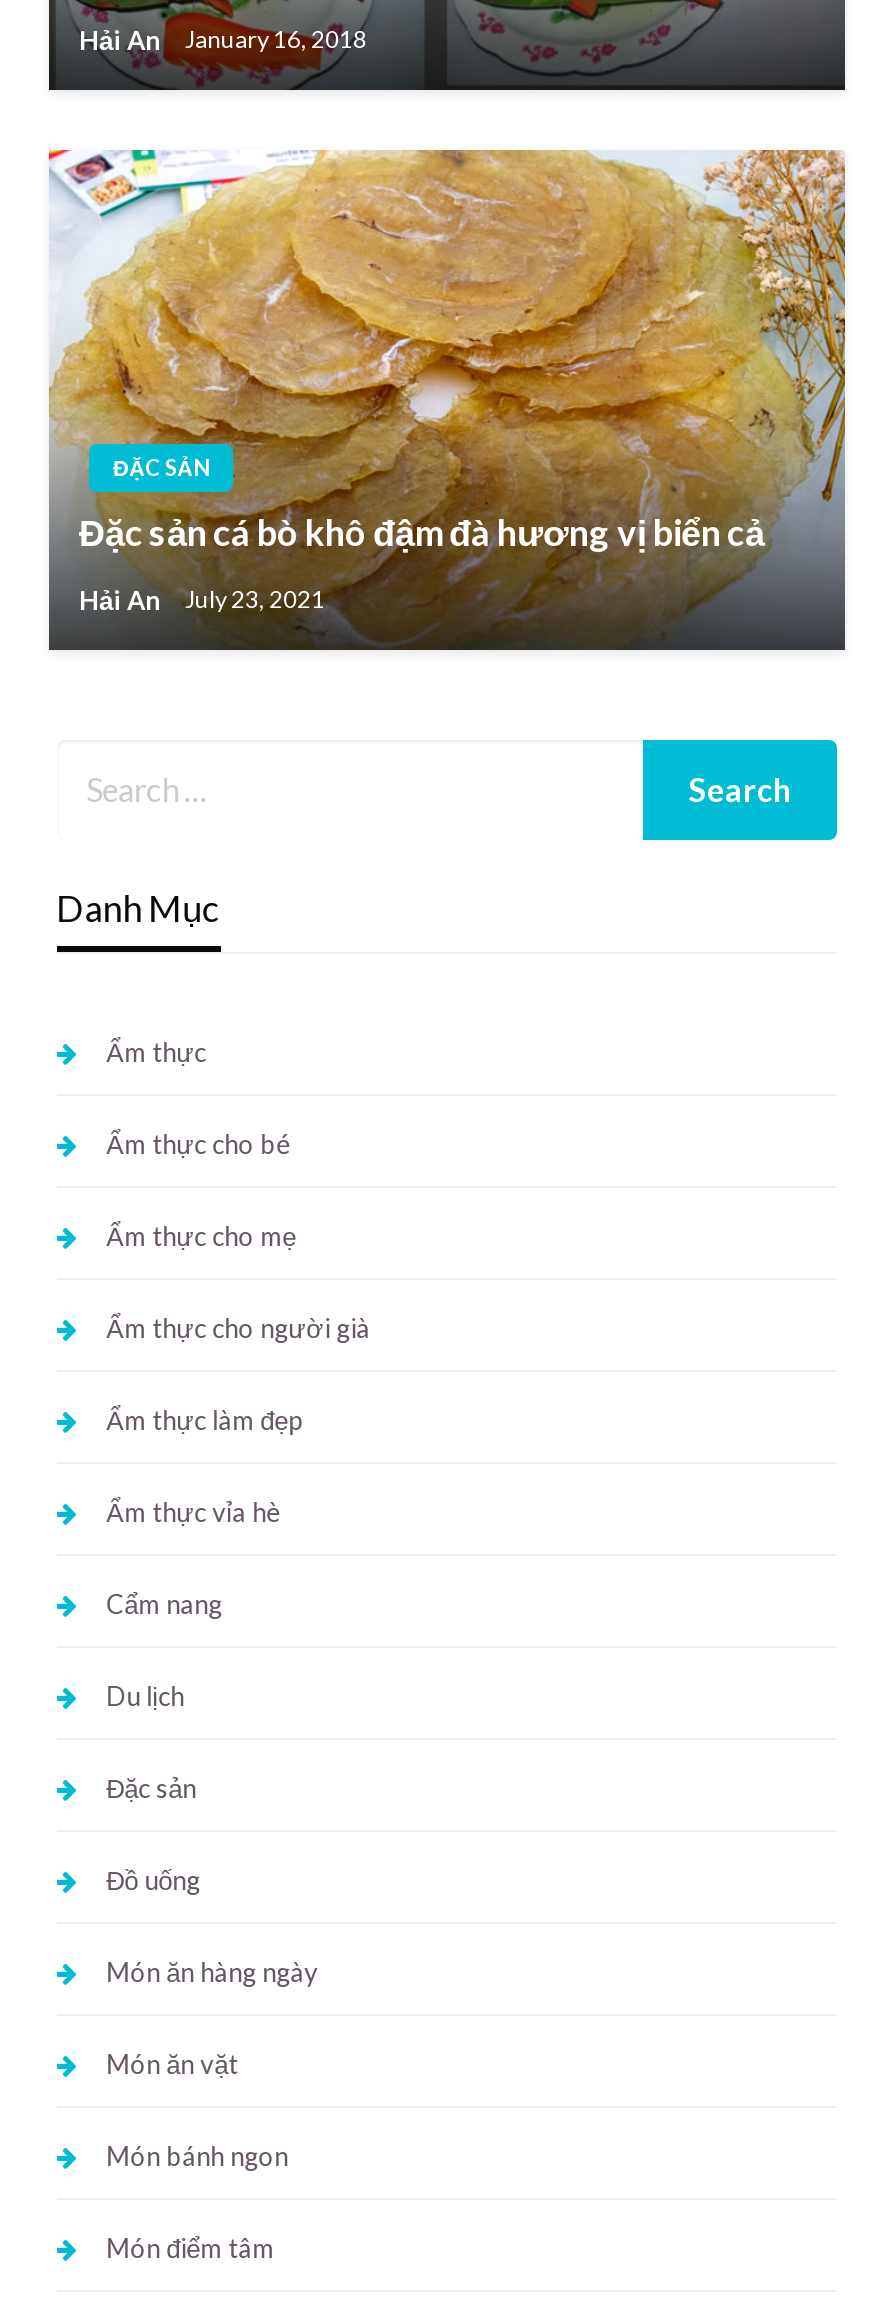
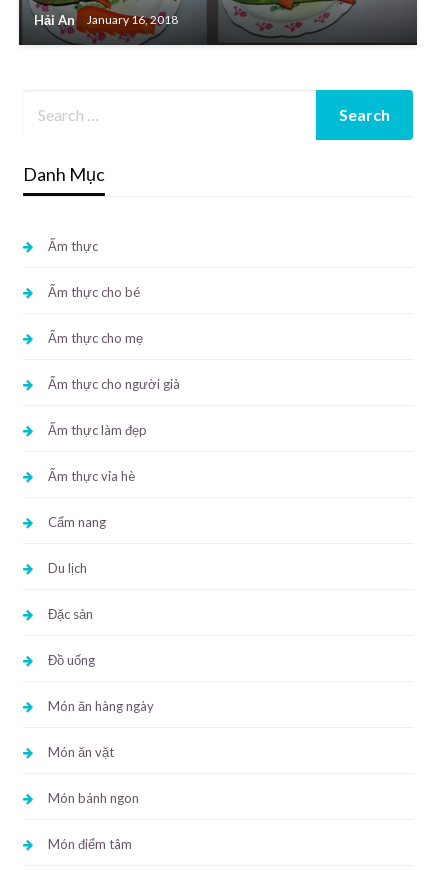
[47,148,847,646] [image] | ĐẶC SẢN | Đặc sản cá bò khô đậm đà hương vị biển cả | Hải An | July 23, 2021 -> none

